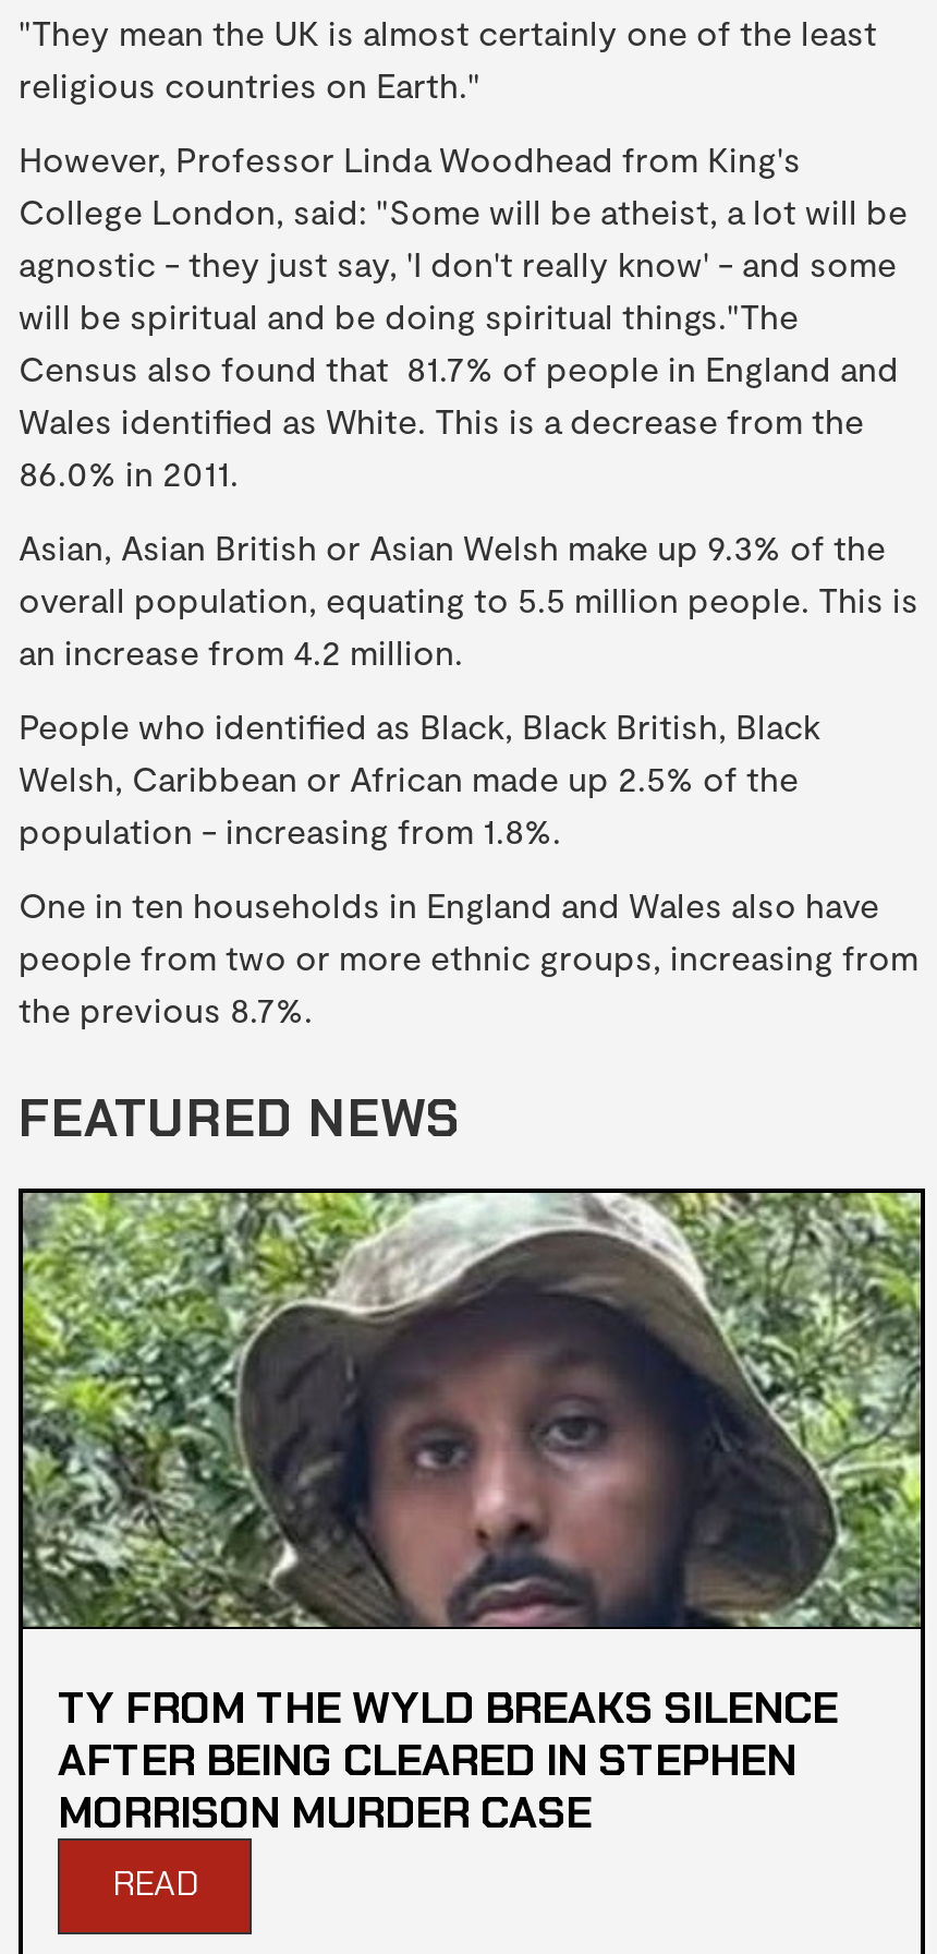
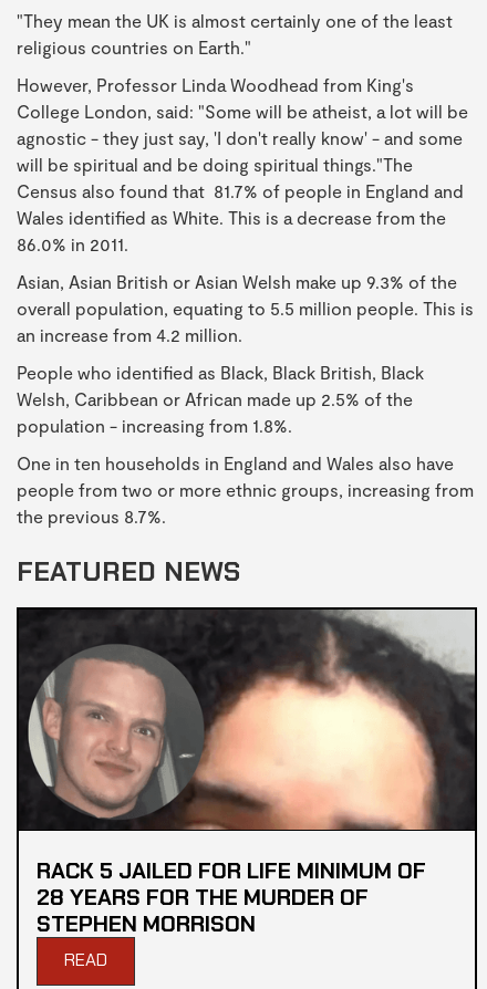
[21,1191,923,1841] [image] | TY FROM THE WYLD BREAKS SILENCE | AFTER BEING CLEARED IN STEPHEN | MORRISON MURDER CASE -> [18,608,476,938] [image] | RACK 5 JAILED FOR LIFE MINIMUM OF | 28 YEARS FOR THE MURDER OF | STEPHEN MORRISON

